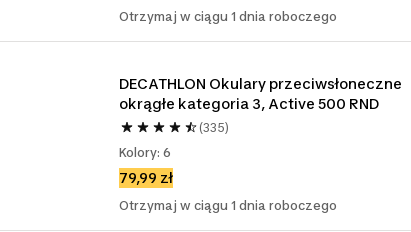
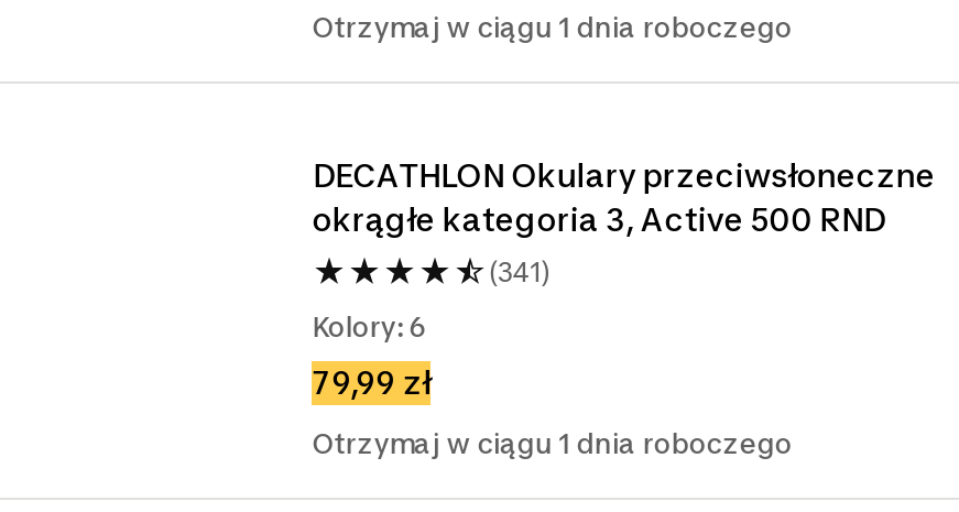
[199,120,229,135] (335) -> [488,255,550,288] (341)

